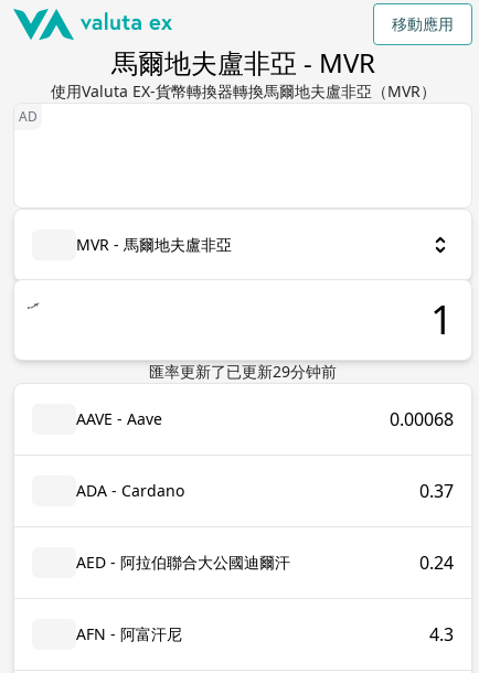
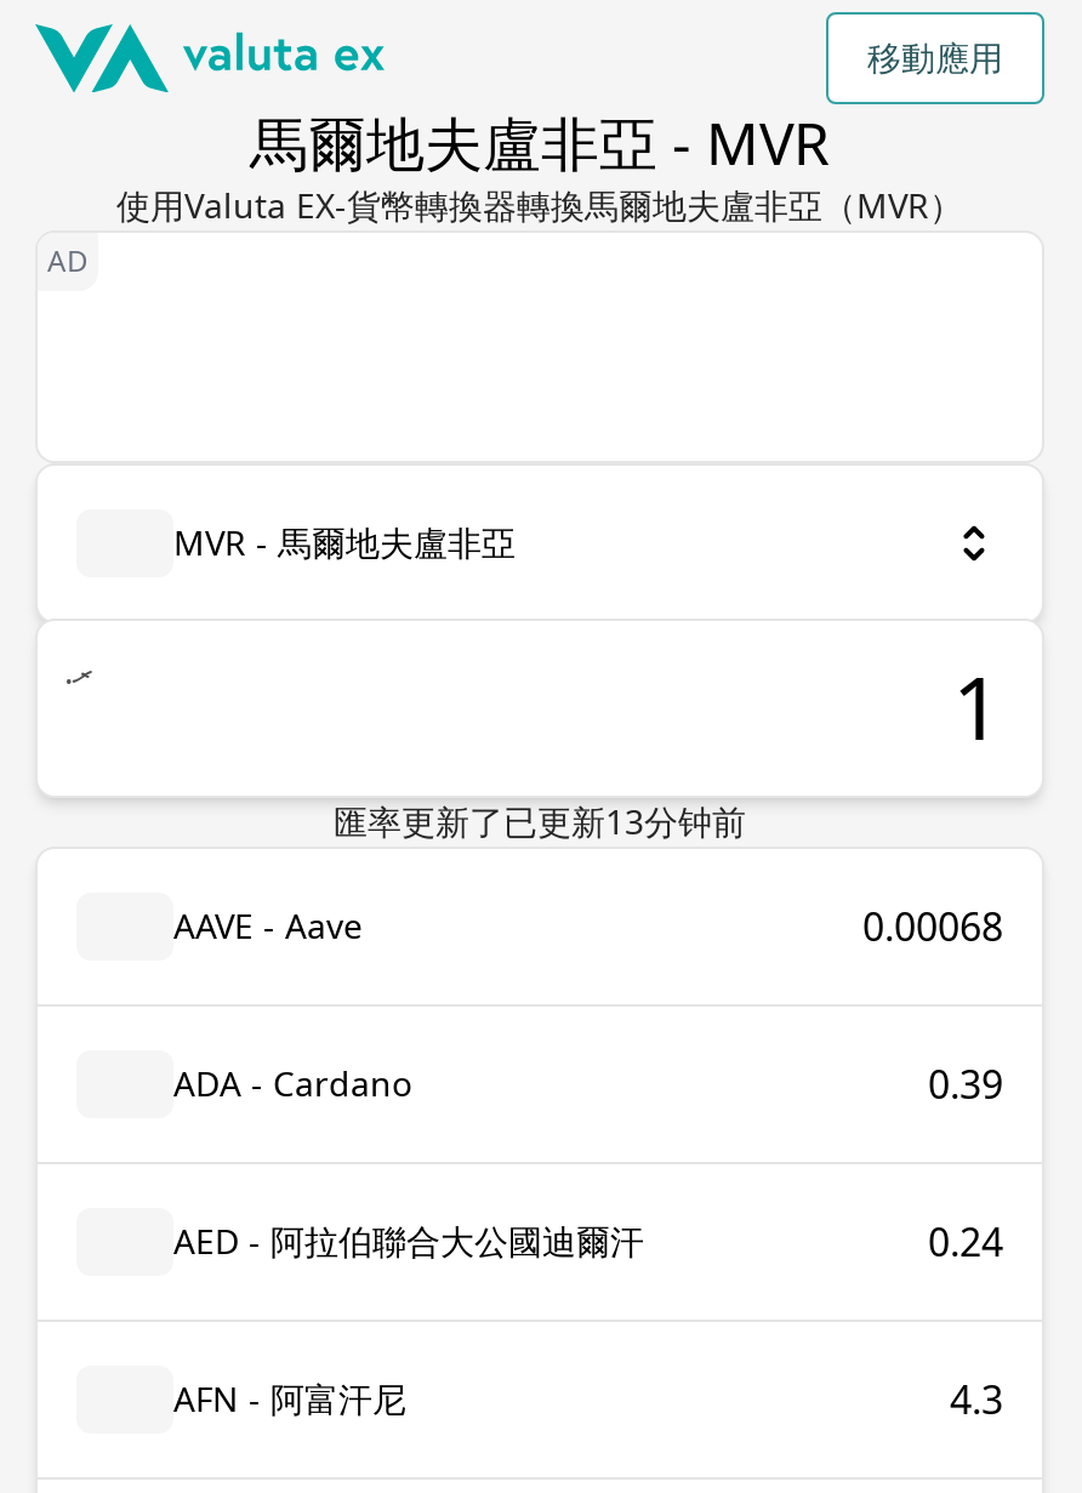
[149,361,337,382] 匯率更新了已更新29分钟前 -> [334,798,746,844] 匯率更新了已更新13分钟前
[419,479,454,503] 0.37 -> [928,1058,1003,1111] 0.39

